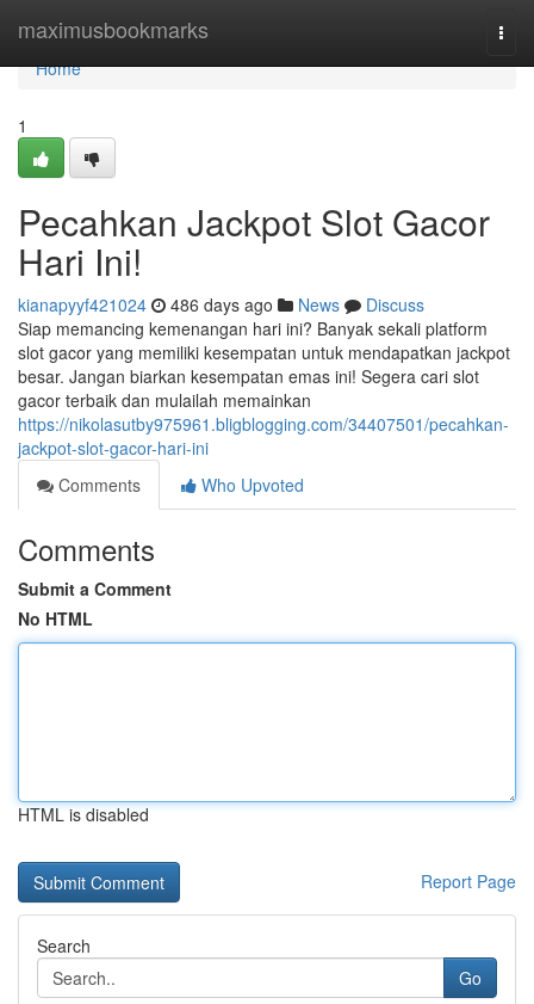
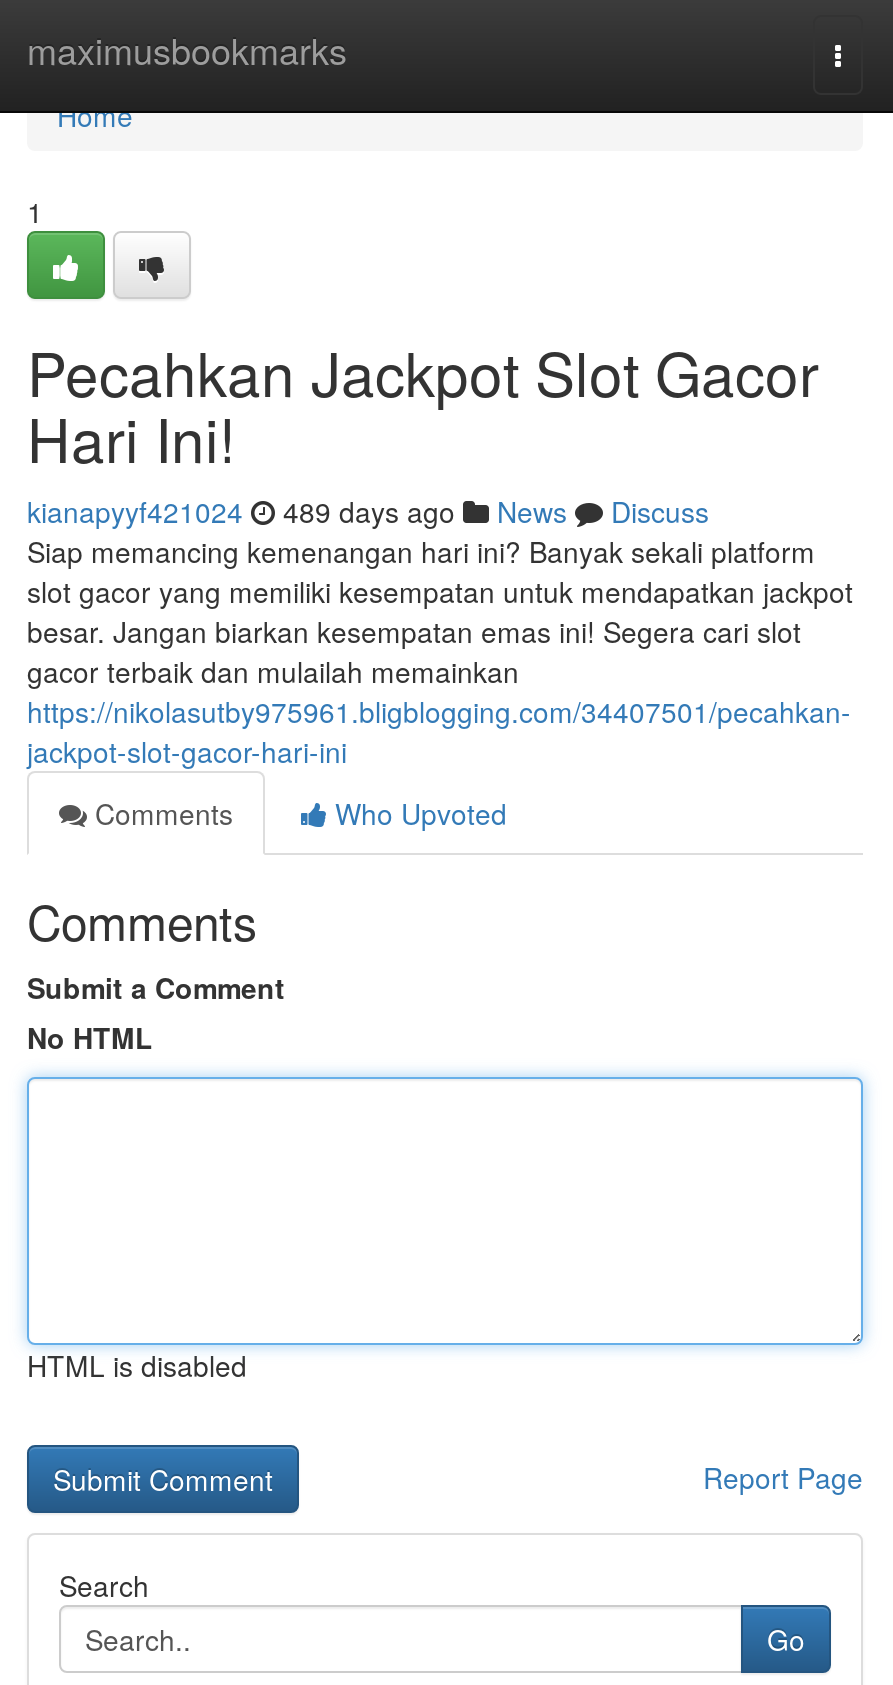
[18,292,424,316] kianapyyf421024 486 days ago News Discuss -> [27,491,709,531] kianapyyf421024 489 days ago News Discuss

